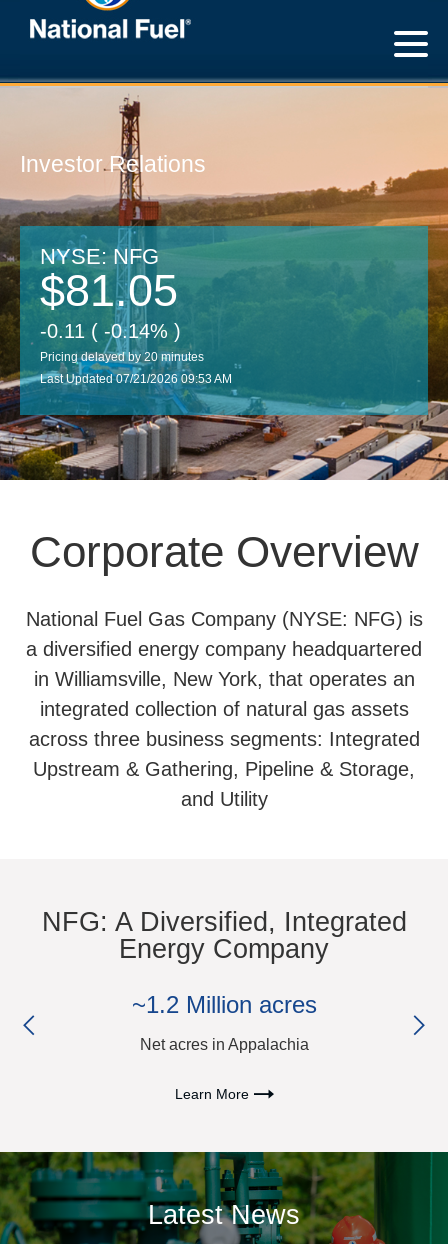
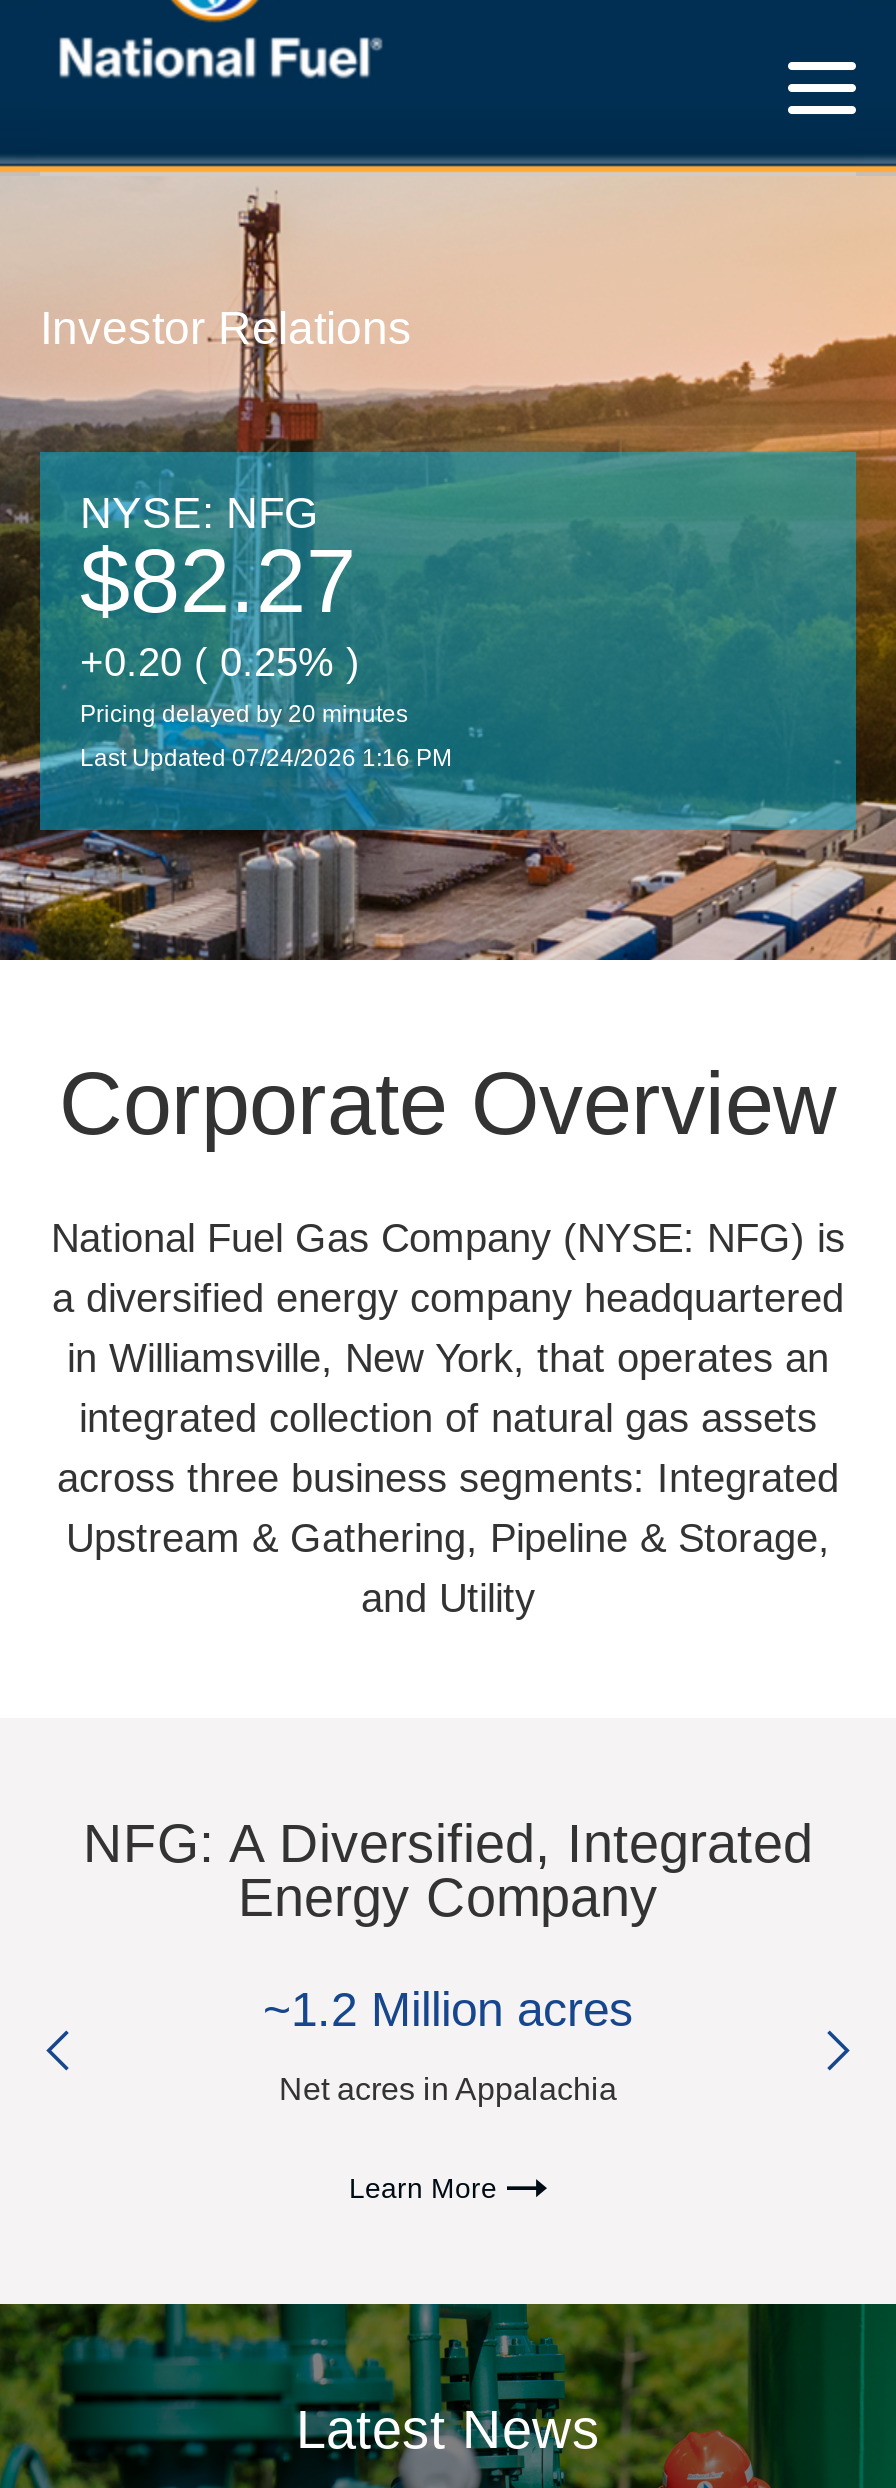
[40,265,181,342] 81.05 | -0.11 ( -0.14% ) -> [80,530,360,684] 82.27 | +0.20 ( 0.25% )
[40,372,232,386] Last Updated 07/21/2026 09:53 AM -> [80,744,452,772] Last Updated 07/24/2026 1:16 PM

